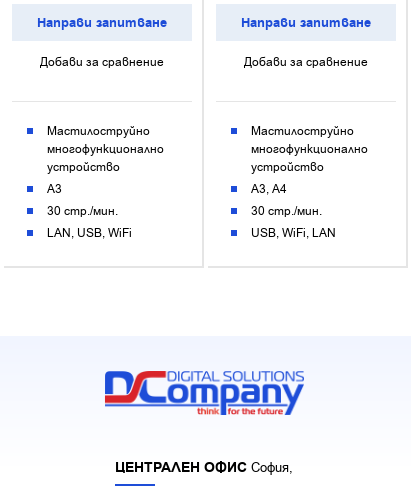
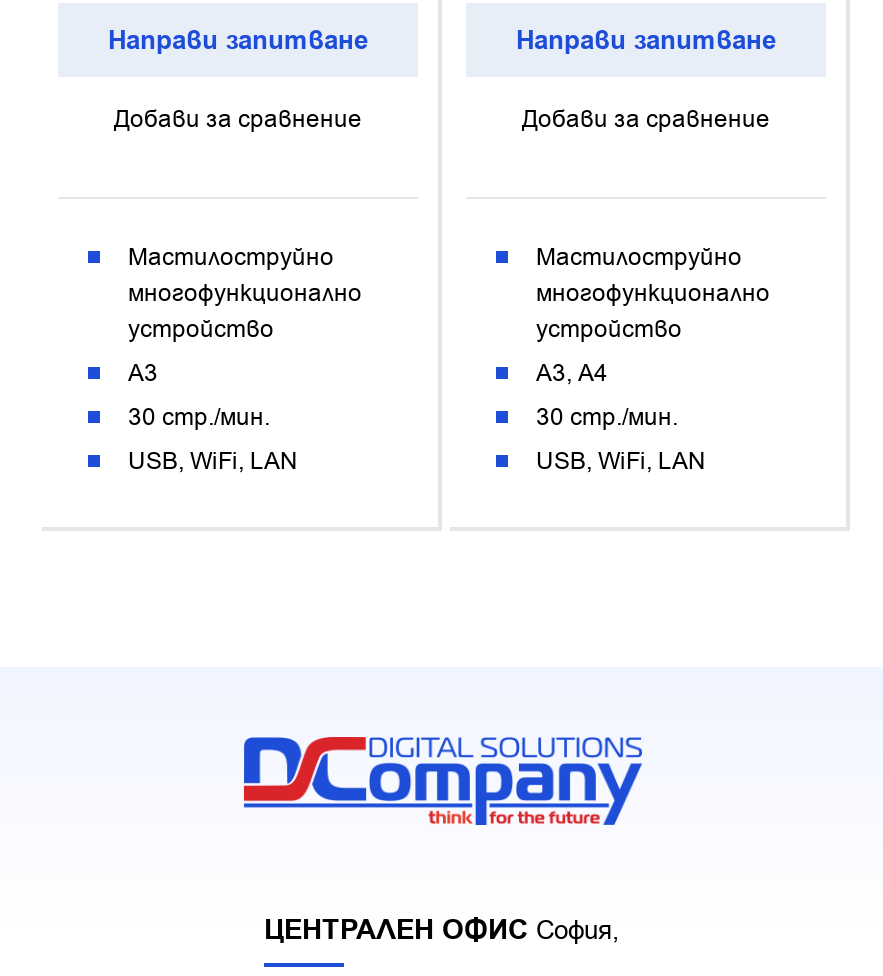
[47,225,132,241] LAN USB WiFi -> [128,445,298,477] USB WiFi LAN

